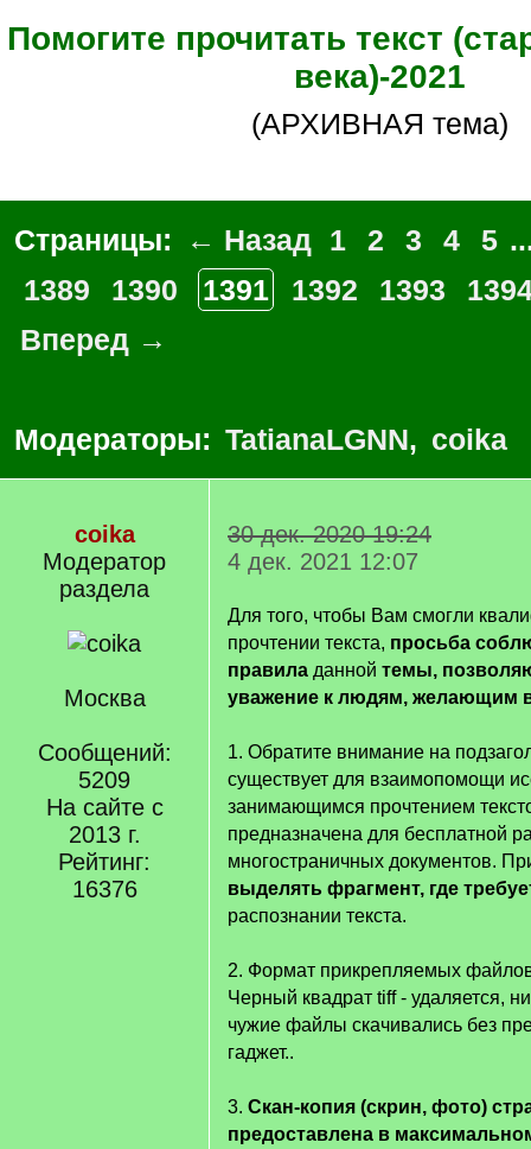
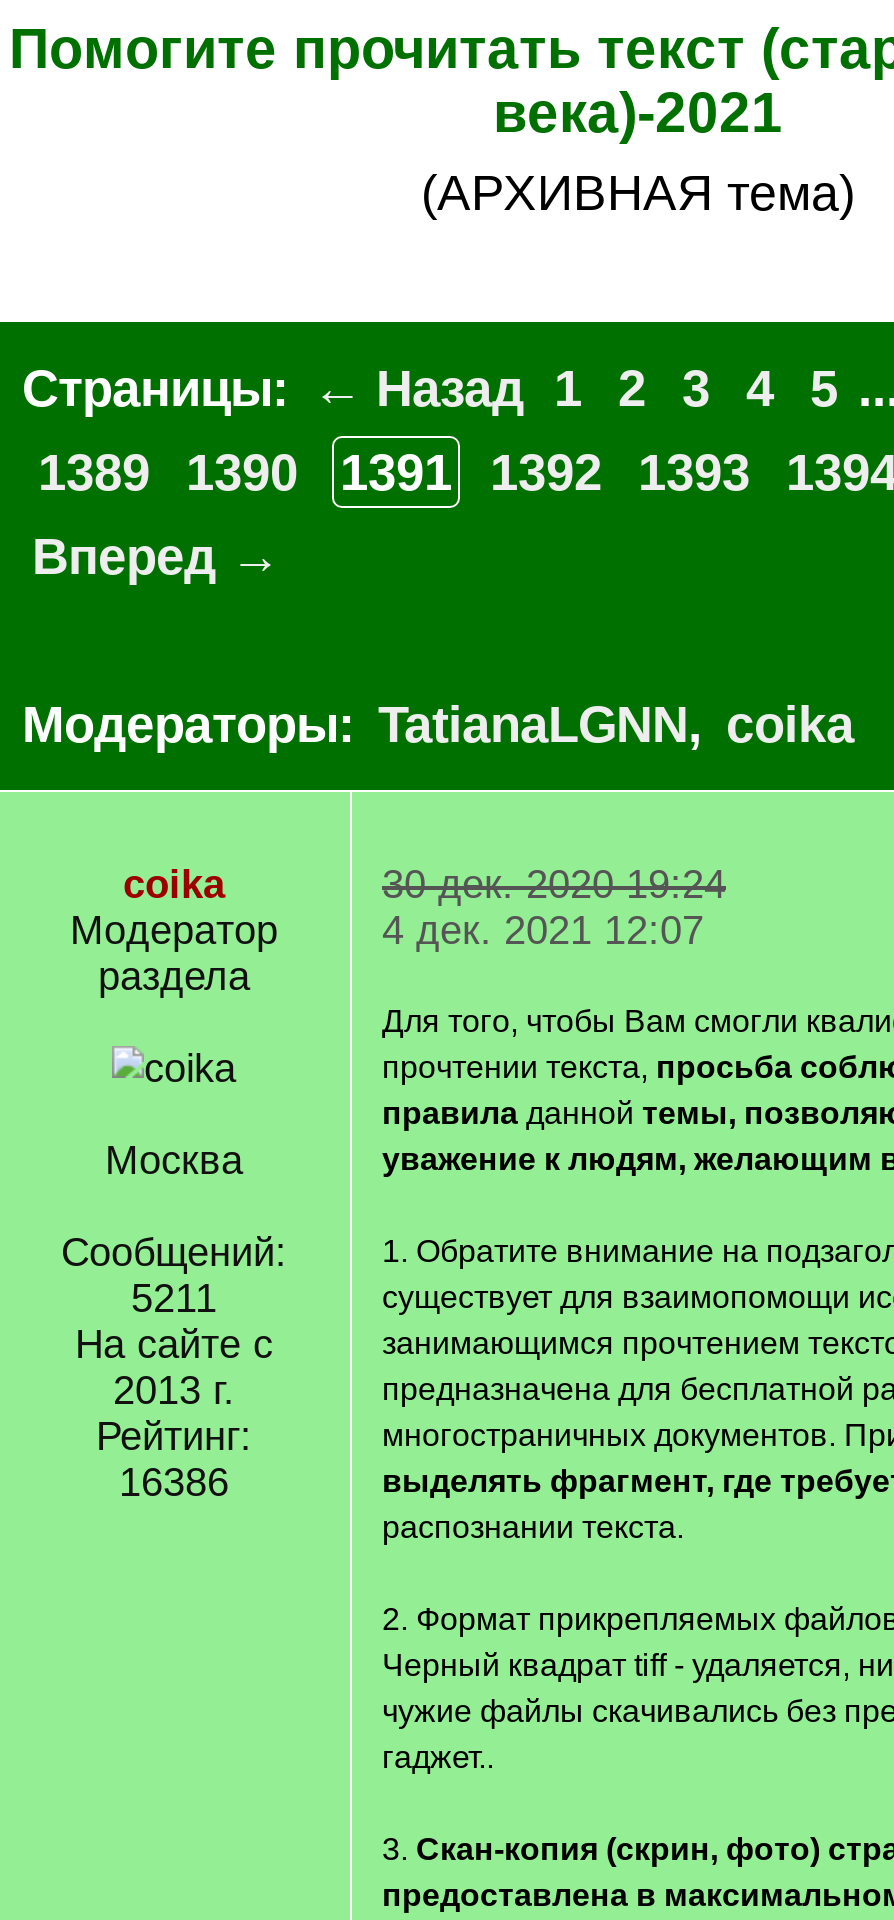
[78,767,130,793] 5209 -> [131,1276,217,1320] 5211
[72,876,137,902] 16376 -> [119,1460,229,1504] 16386

